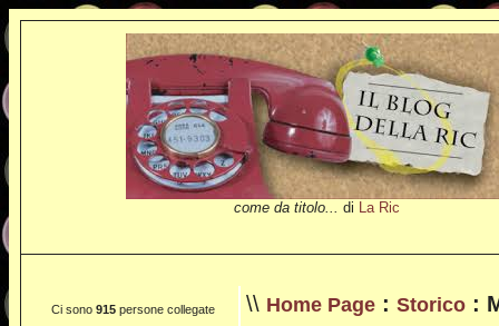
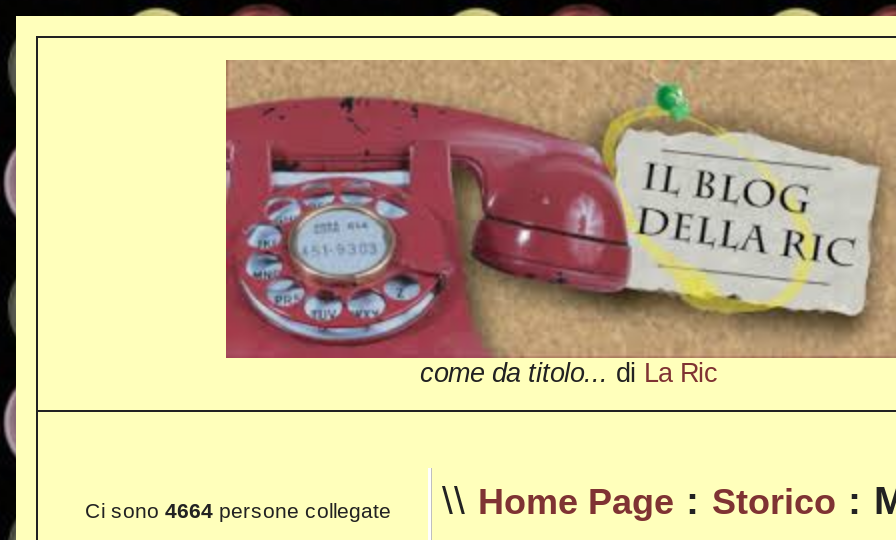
[51,302,214,316] Ci sono 915 persone collegate -> [85,497,391,521] Ci sono 4664 persone collegate

